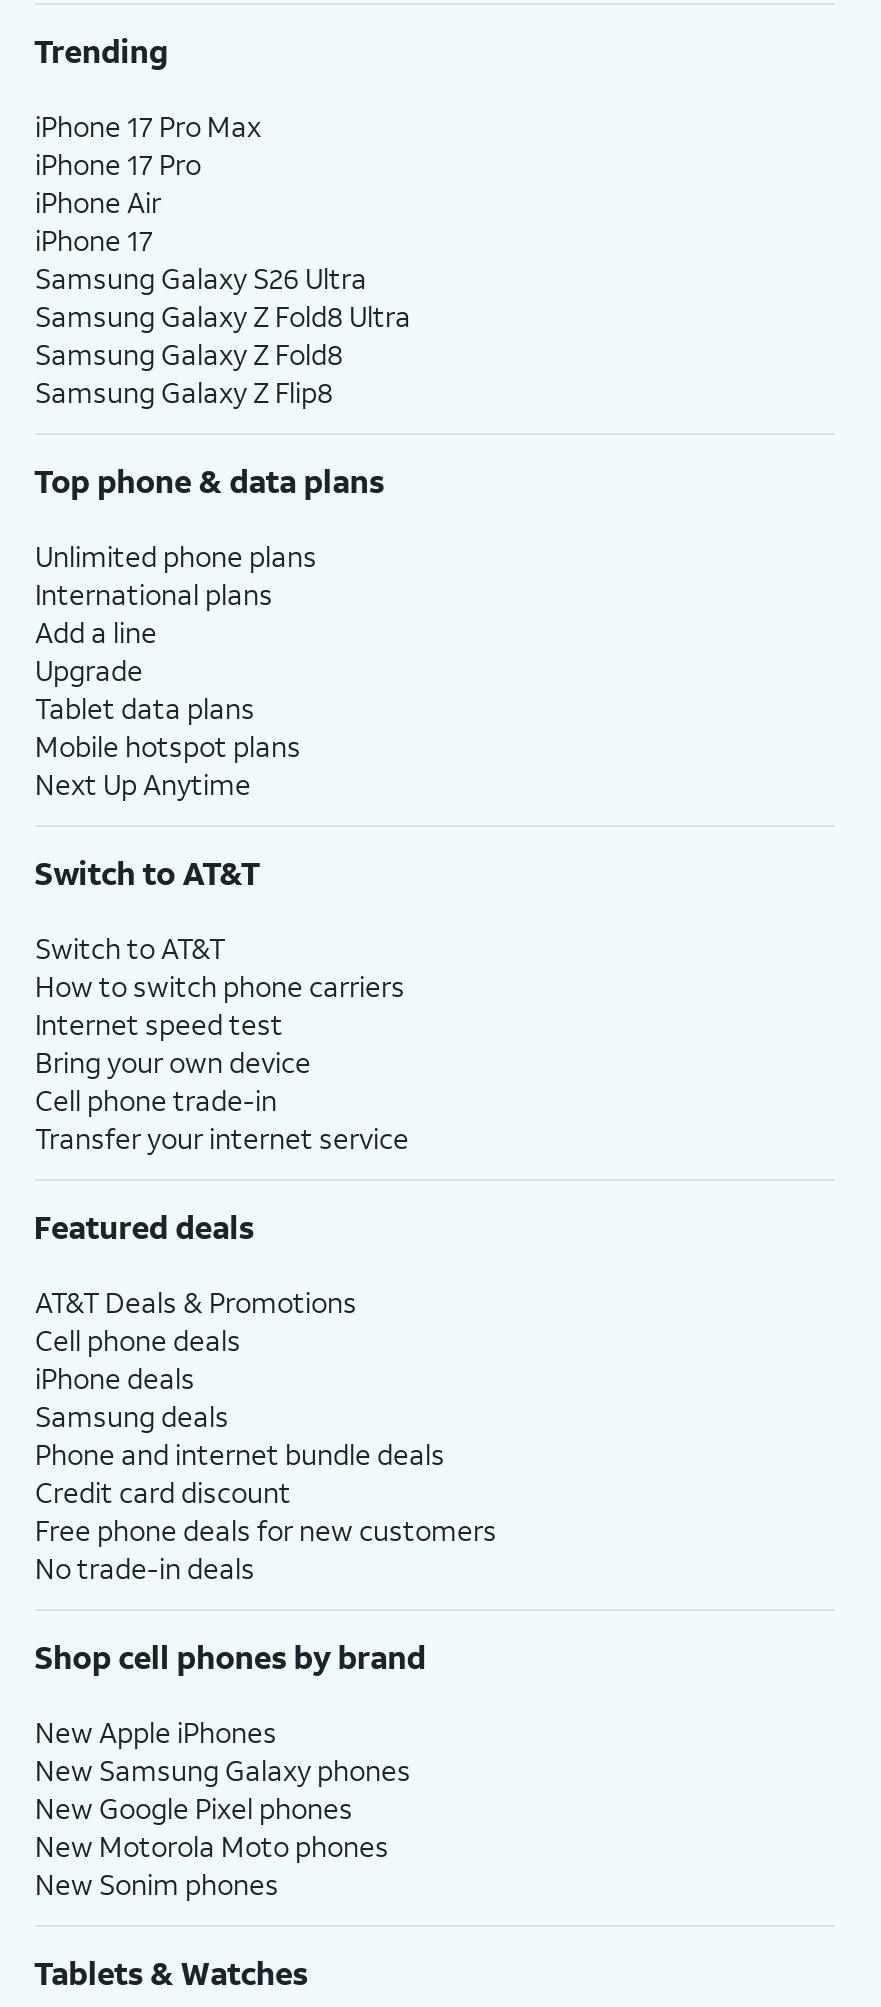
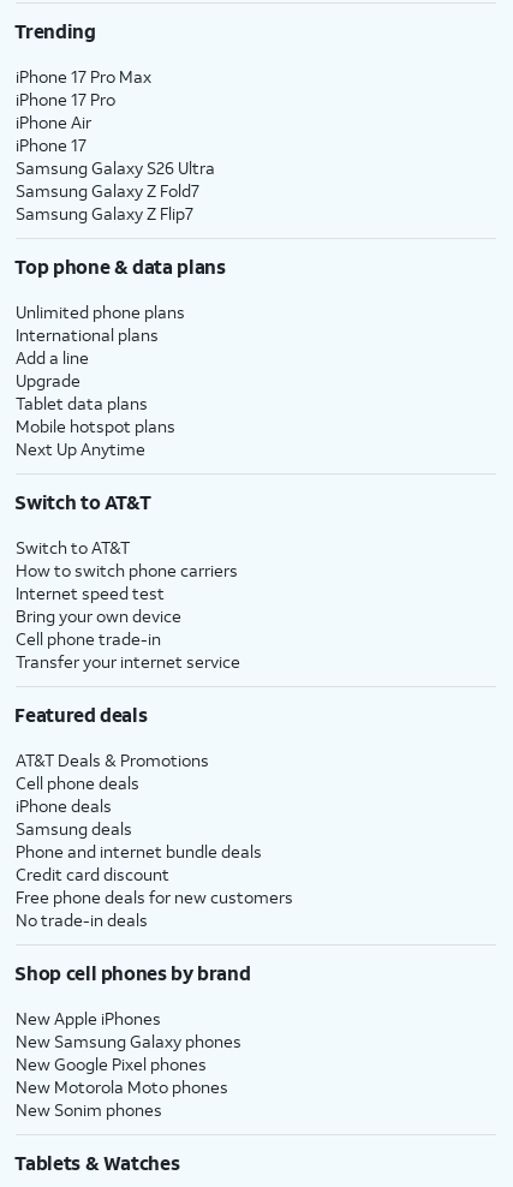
[35,297,411,411] Samsung Galaxy Z Fold8 Ultra | Samsung Galaxy Z Fold8 | Samsung Galaxy Z Flip8 -> [16,179,199,225] Samsung Galaxy Z Fold7 | Samsung Galaxy Z Flip7

